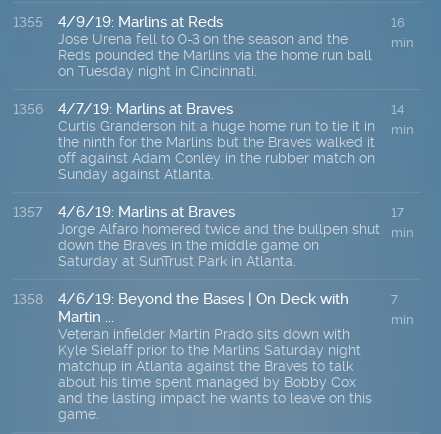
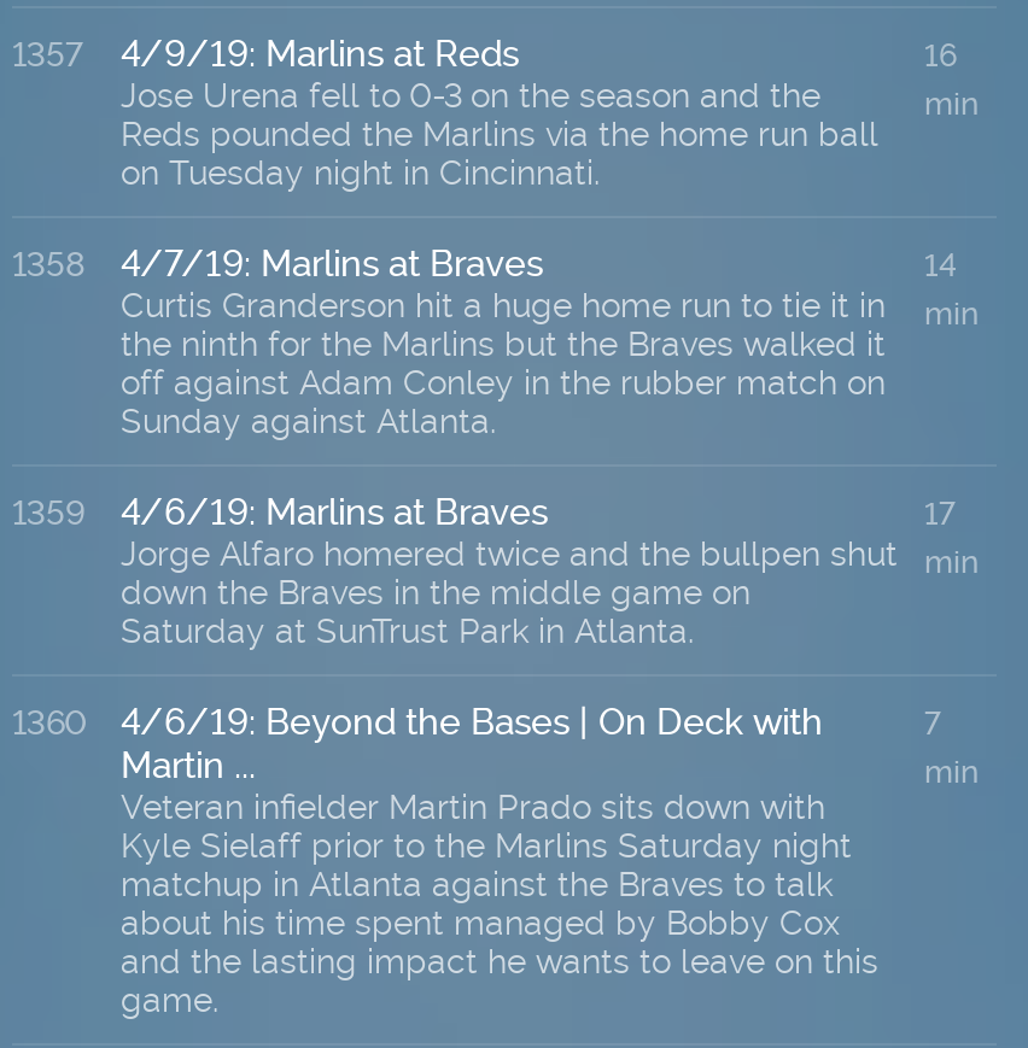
[13,13,223,31] 1355 4/9/19: Marlins at Reds -> [12,33,519,76] 1357 4/9/19: Marlins at Reds
[13,100,233,118] 1356 4/7/19: Marlins at Braves -> [12,242,543,286] 1358 4/7/19: Marlins at Braves
[13,203,235,221] 1357 4/6/19: Marlins at Braves -> [12,491,548,534] 1359 4/6/19: Marlins at Braves
[13,291,43,307] 1358 -> [12,703,87,742] 1360

